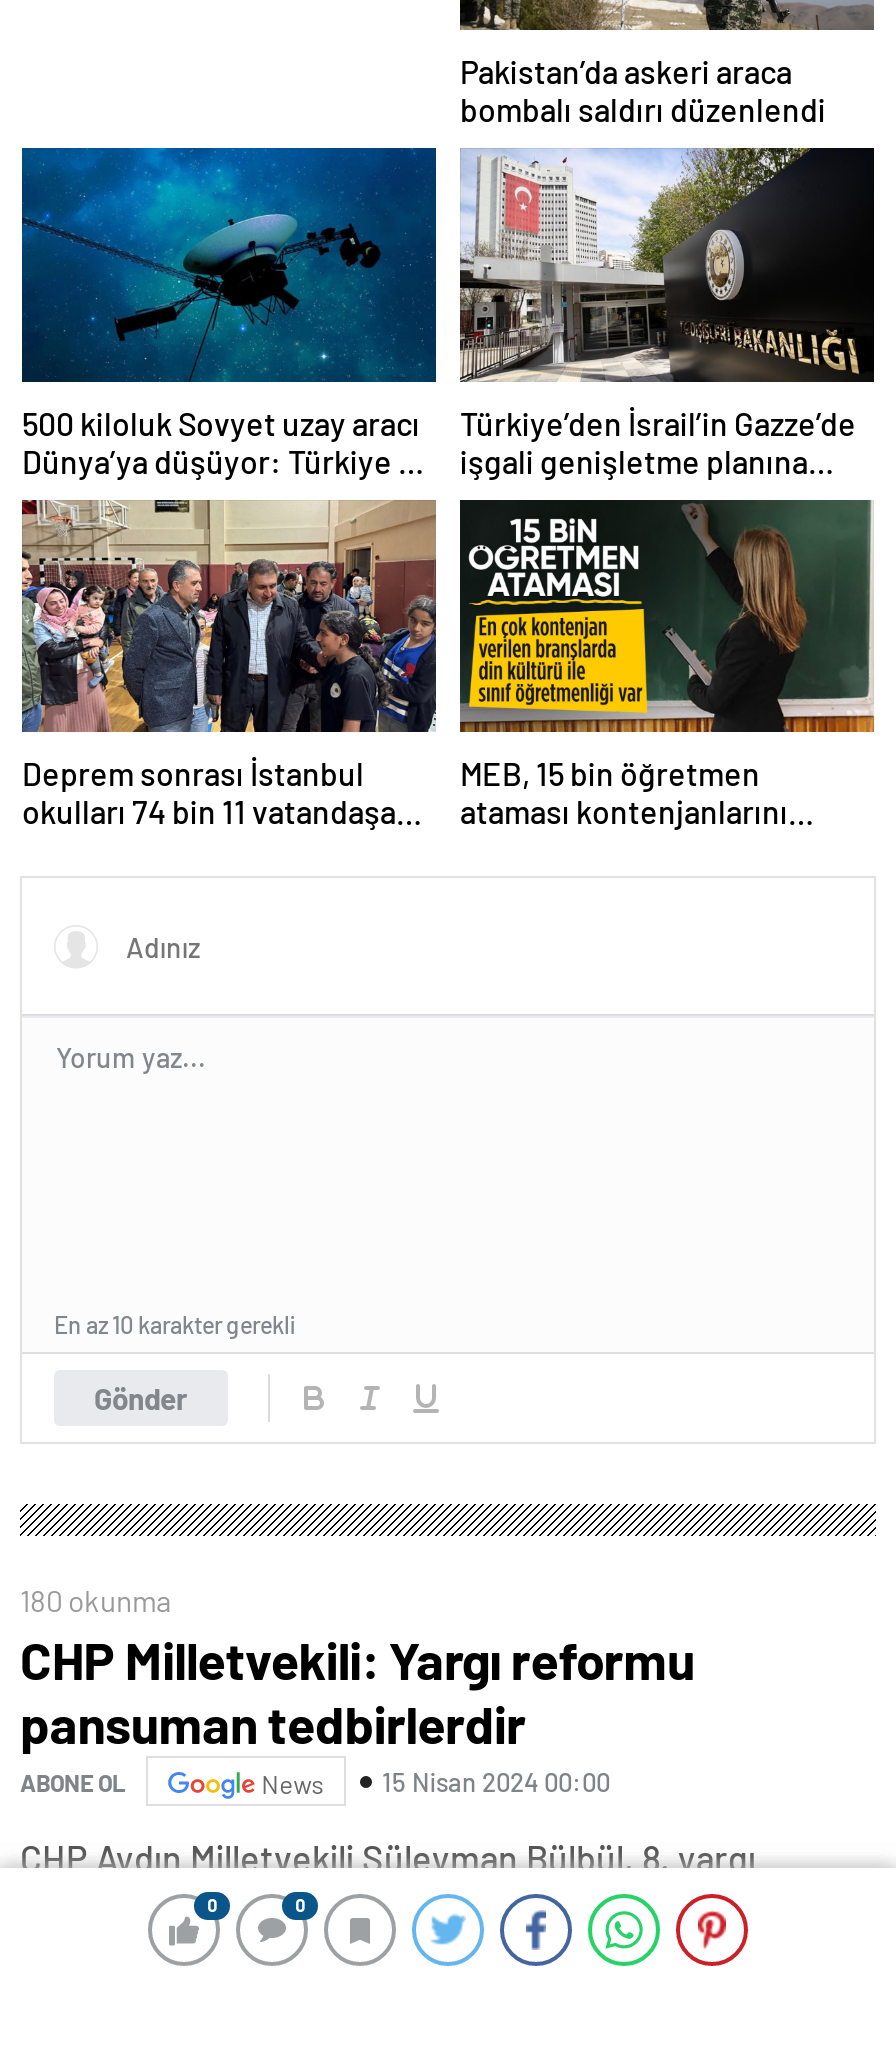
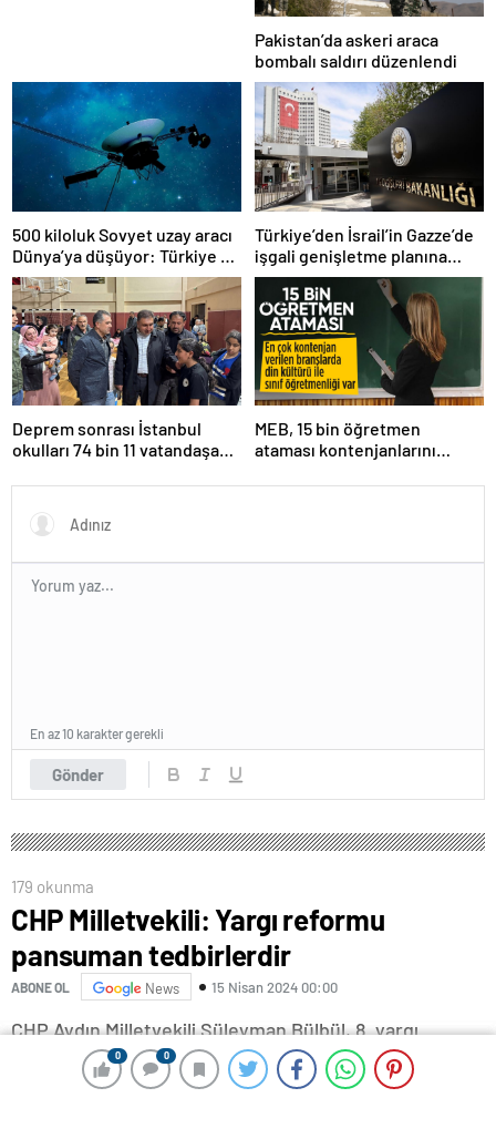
[20,1583,172,1619] 180 okunma -> [11,877,94,897] 179 okunma

